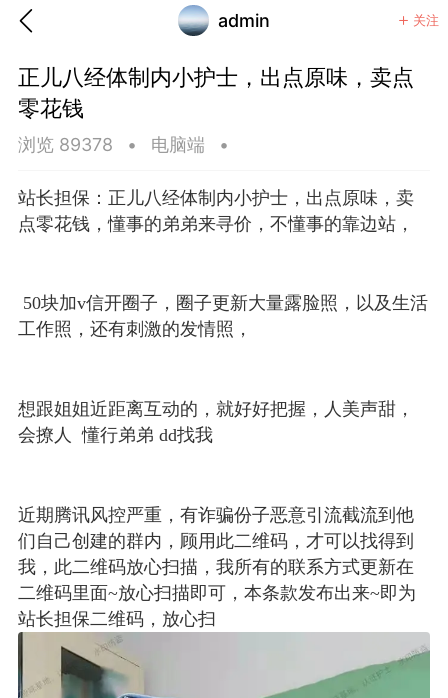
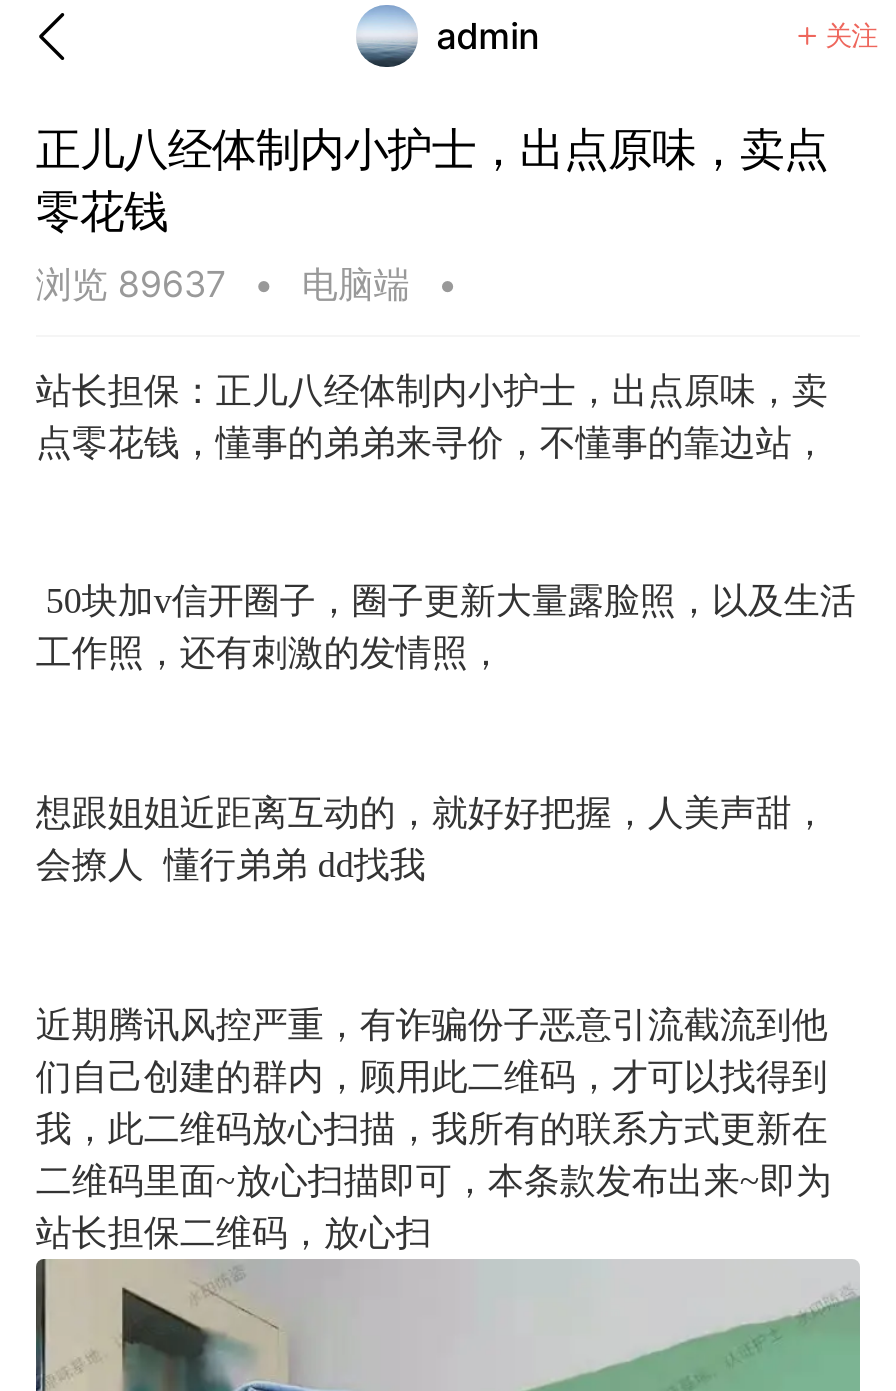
[18,134,113,155] 浏览 89378 -> [36,262,226,304] 浏览 89637

